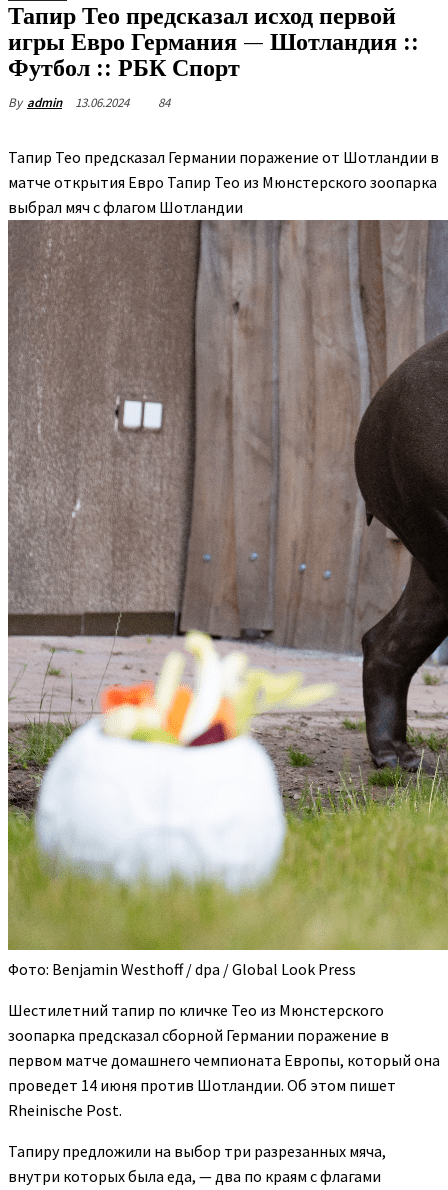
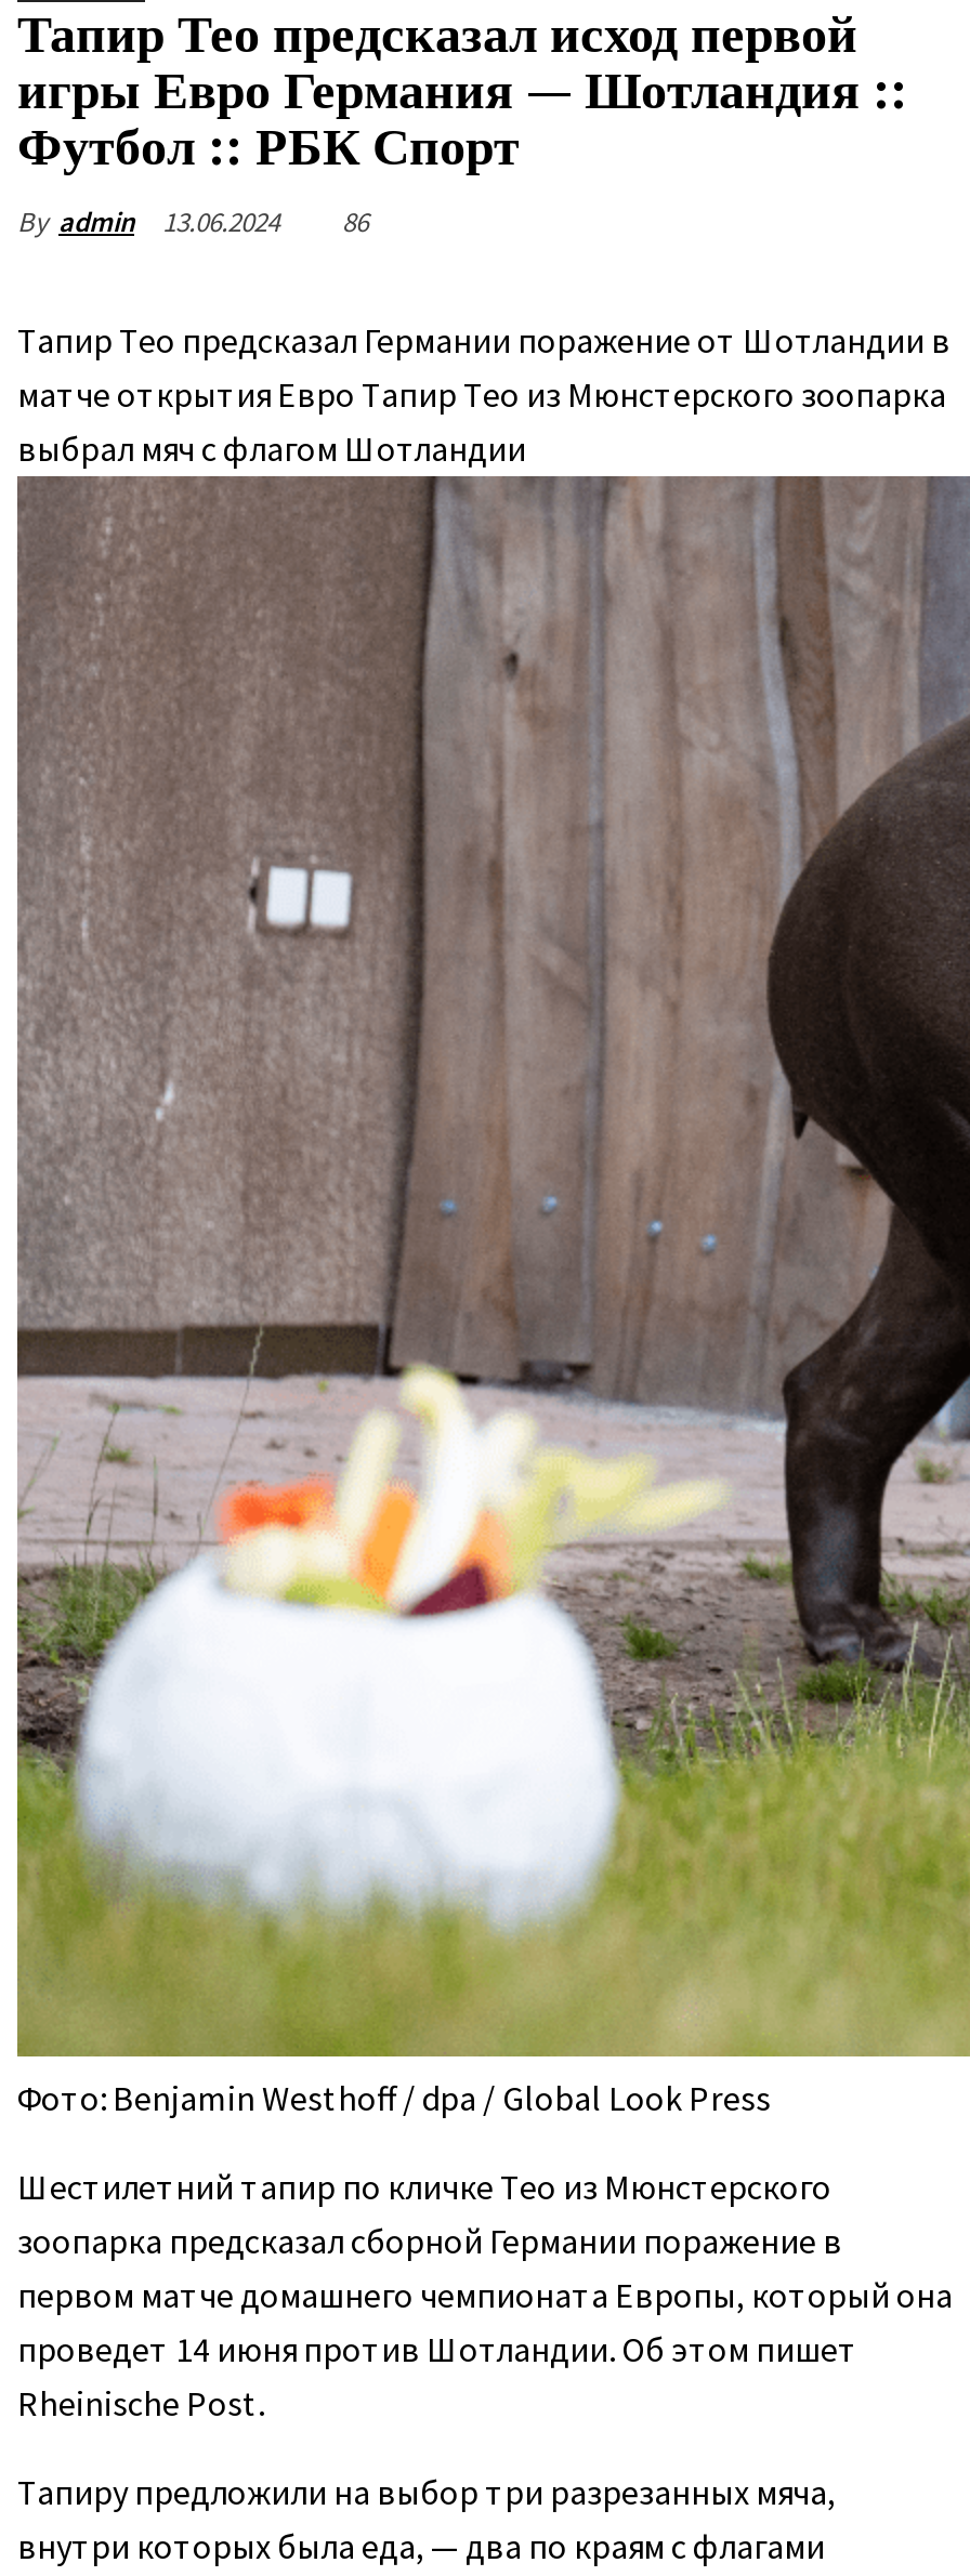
[8,94,170,111] By admin 13.06.2024 84 -> [17,203,368,240] By admin 13.06.2024 86

